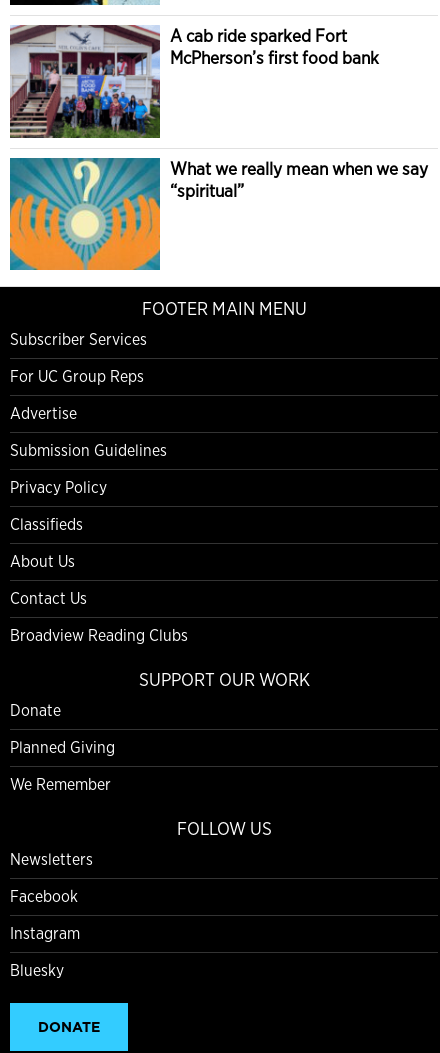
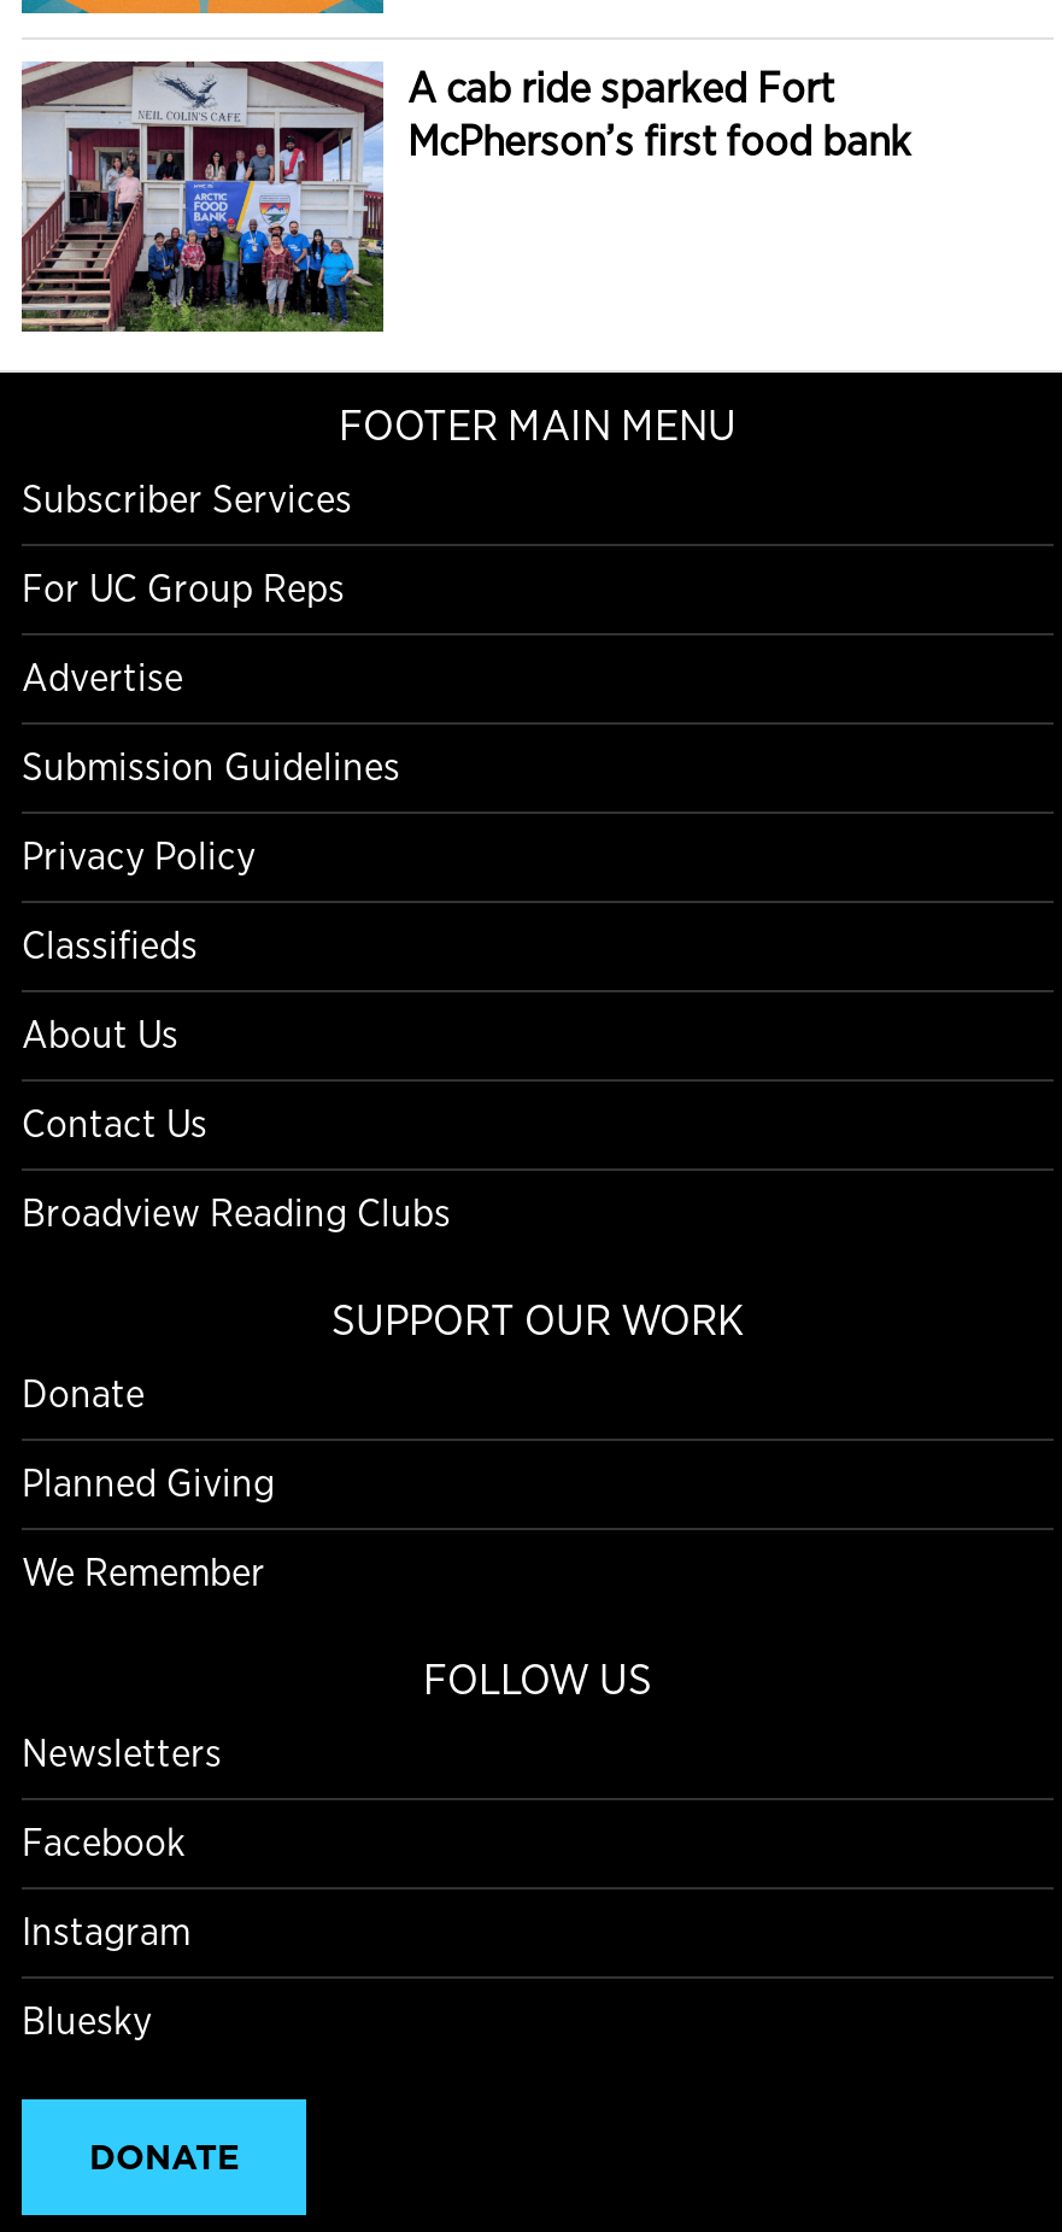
[9,157,428,271] [image] | What we really mean when we say | “spiritual” -> none

